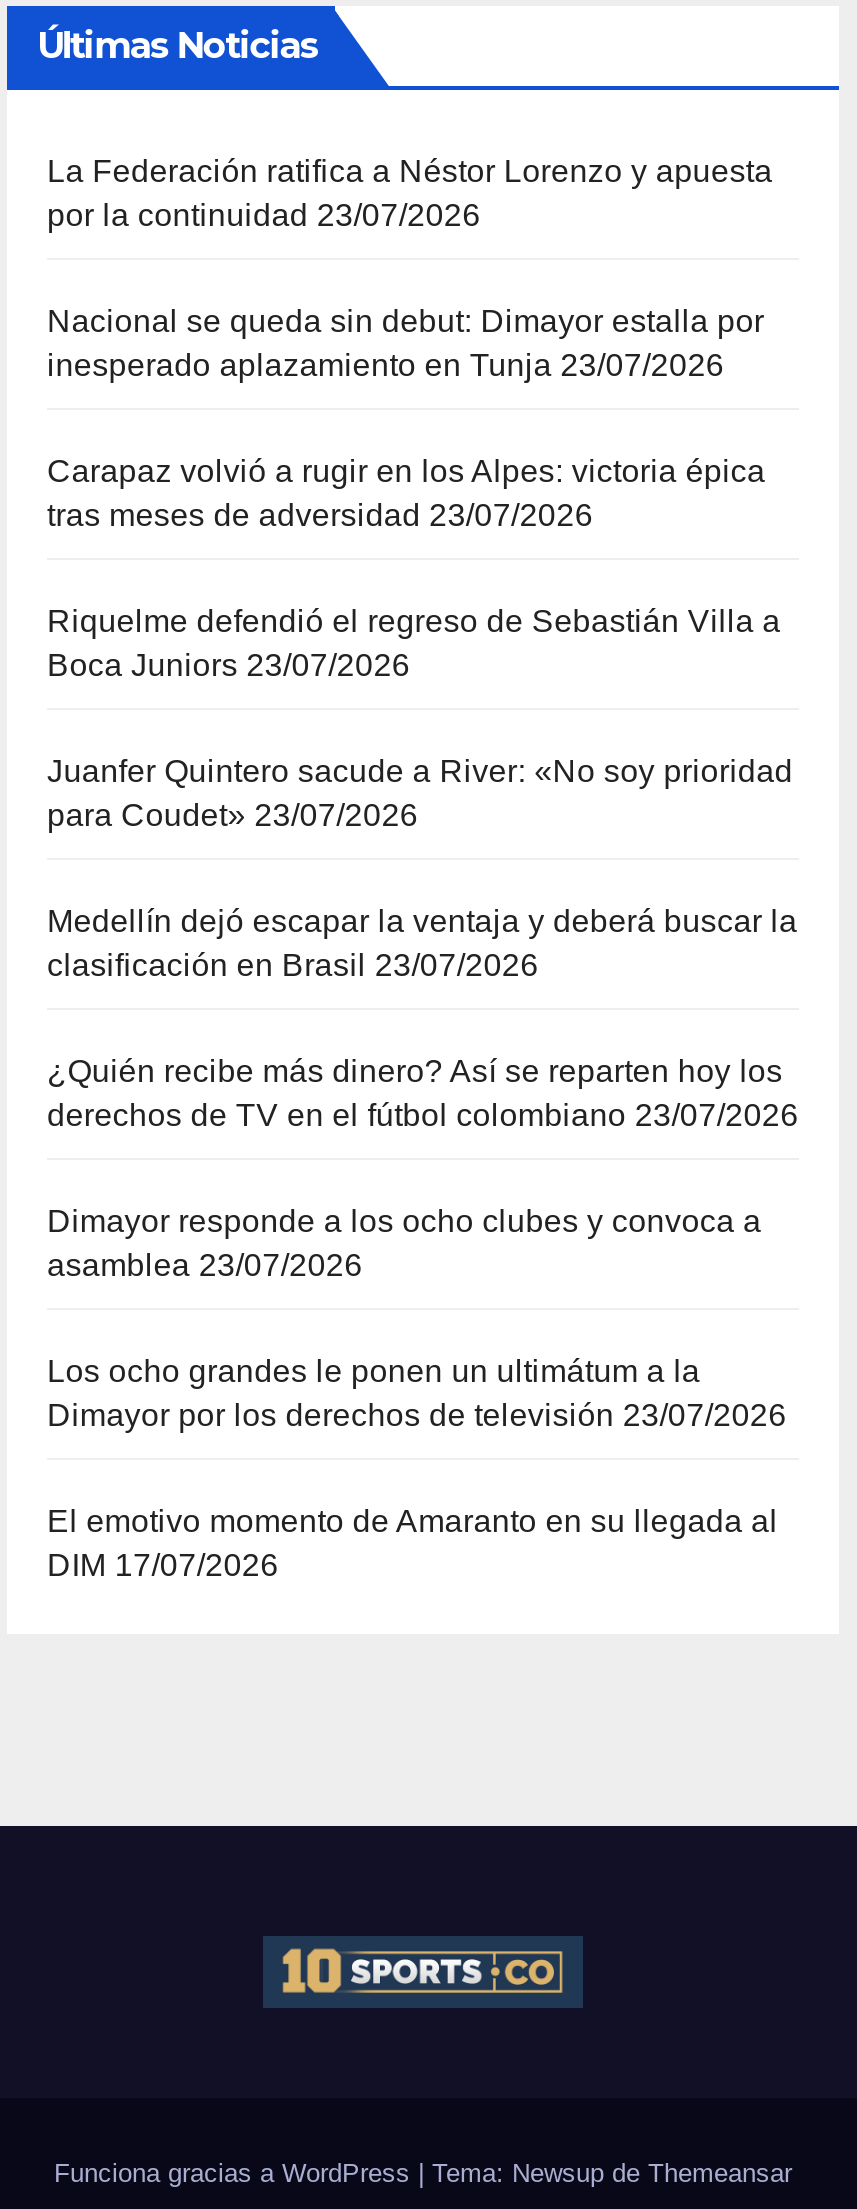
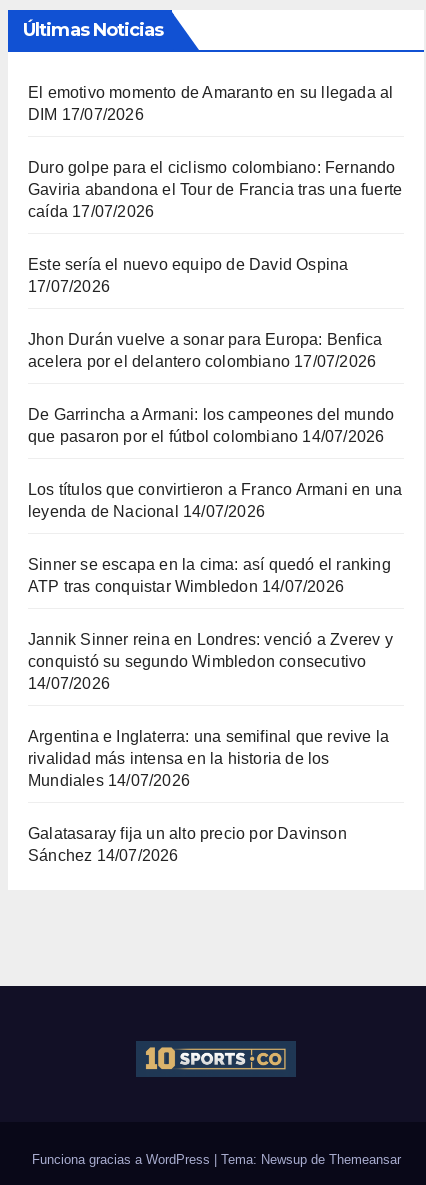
[47,154,799,1432] La Federación ratifica a Néstor Lorenzo y apuesta | por la continuidad 23/07/2026 | Nacional se queda sin debut: Dimayor estalla por | inesperado aplazamiento en Tunja 23/07/2026 | Carapaz volvió a rugir en los Alpes: victoria épica | tras meses de adversidad 23/07/2026 | Riquelme defendió el regreso de Sebastián Villa a | Boca Juniors 23/07/2026 | Juanfer Quintero sacude a River: «No soy prioridad | para Coudet» 23/07/2026 | Medellín dejó escapar la ventaja y deberá buscar la | clasificación en Brasil 23/07/2026 | ¿Quién recibe más dinero? Así se reparten hoy los | derechos de TV en el fútbol colombiano 23/07/2026 | Dimayor responde a los ocho clubes y convoca a | asamblea 23/07/2026 | Los ocho grandes le ponen un ultimátum a la | Dimayor por los derechos de televisión 23/07/2026 -> none
moved [47,1504,778,1582] -> [28,84,393,123]: El emotivo momento de Amaranto en su llegada al | DIM 17/07/2026
none -> [28,159,402,864] Duro golpe para el ciclismo colombiano: Fernando | Gaviria abandona el Tour de Francia tras una fuerte | caída 17/07/2026 | Este sería el nuevo equipo de David Ospina | 17/07/2026 | Jhon Durán vuelve a sonar para Europa: Benfica | acelera por el delantero colombiano 17/07/2026 | De Garrincha a Armani: los campeones del mundo | que pasaron por el fútbol colombiano 14/07/2026 | Los títulos que convirtieron a Franco Armani en una | leyenda de Nacional 14/07/2026 | Sinner se escapa en la cima: así quedó el ranking | ATP tras conquistar Wimbledon 14/07/2026 | Jannik Sinner reina en Londres: venció a Zverev y | conquistó su segundo Wimbledon consecutivo | 14/07/2026 | Argentina e Inglaterra: una semifinal que revive la | rivalidad más intensa en la historia de los | Mundiales 14/07/2026 | Galatasaray fija un alto precio por Davinson | Sánchez 14/07/2026

